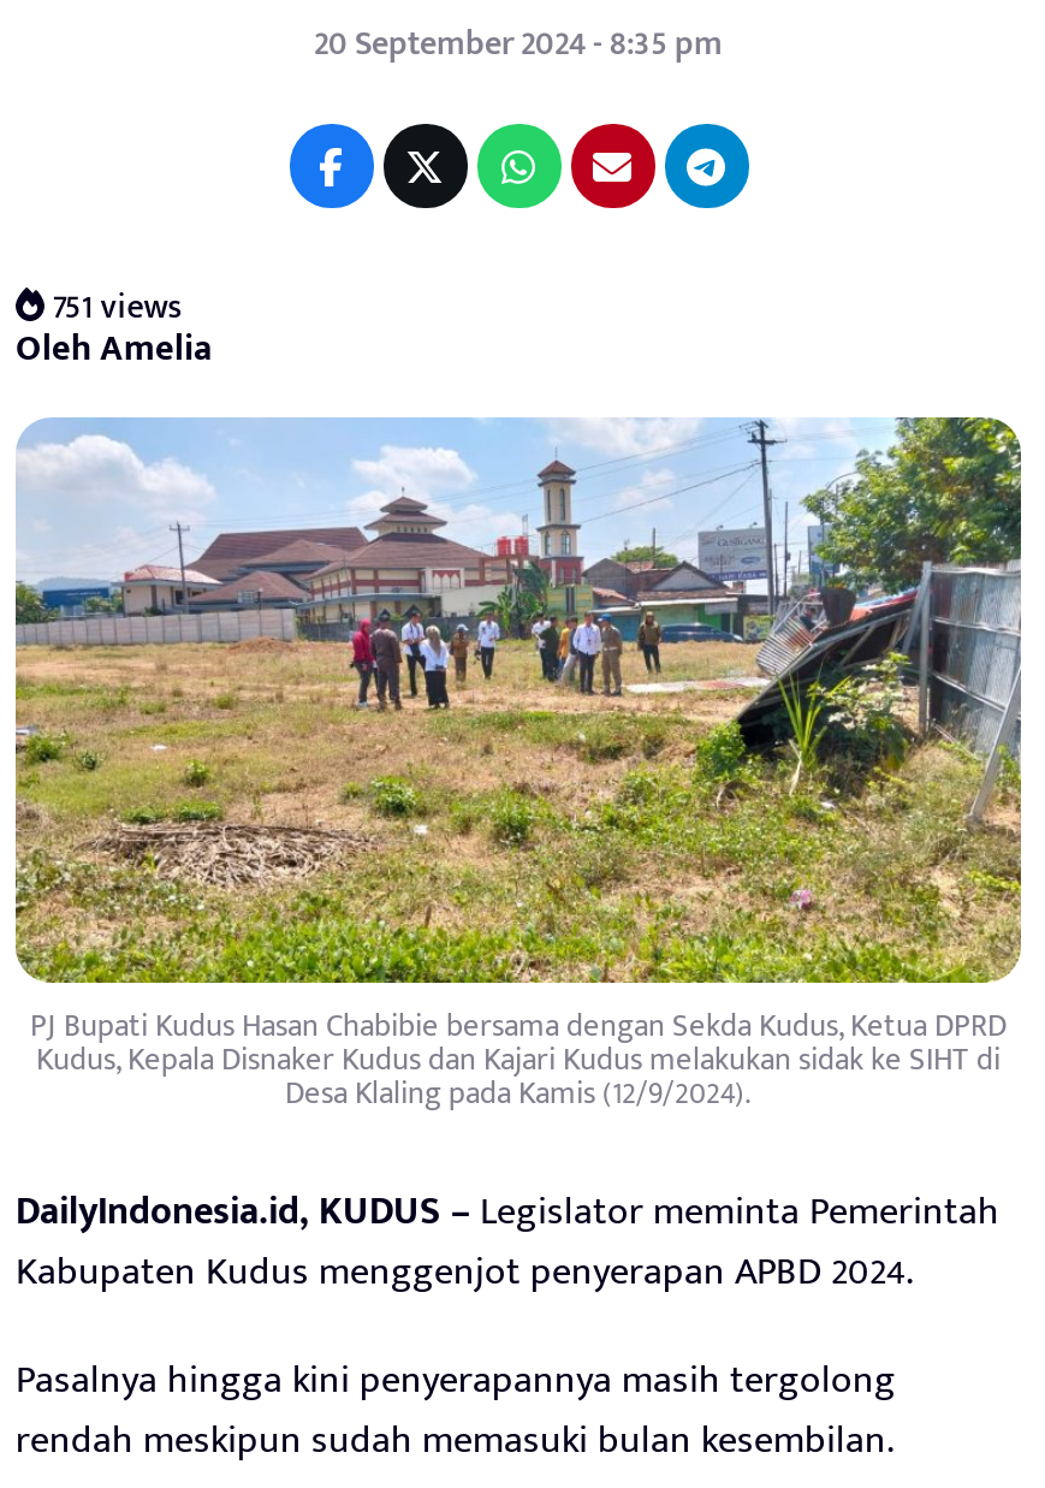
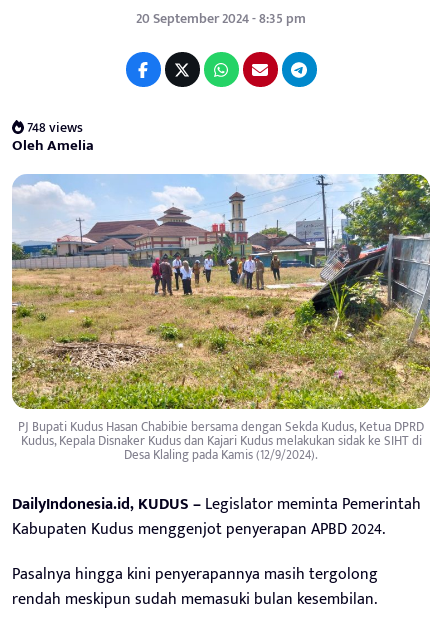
[45,278,182,333] 751 views -> [24,116,83,139] 748 views

